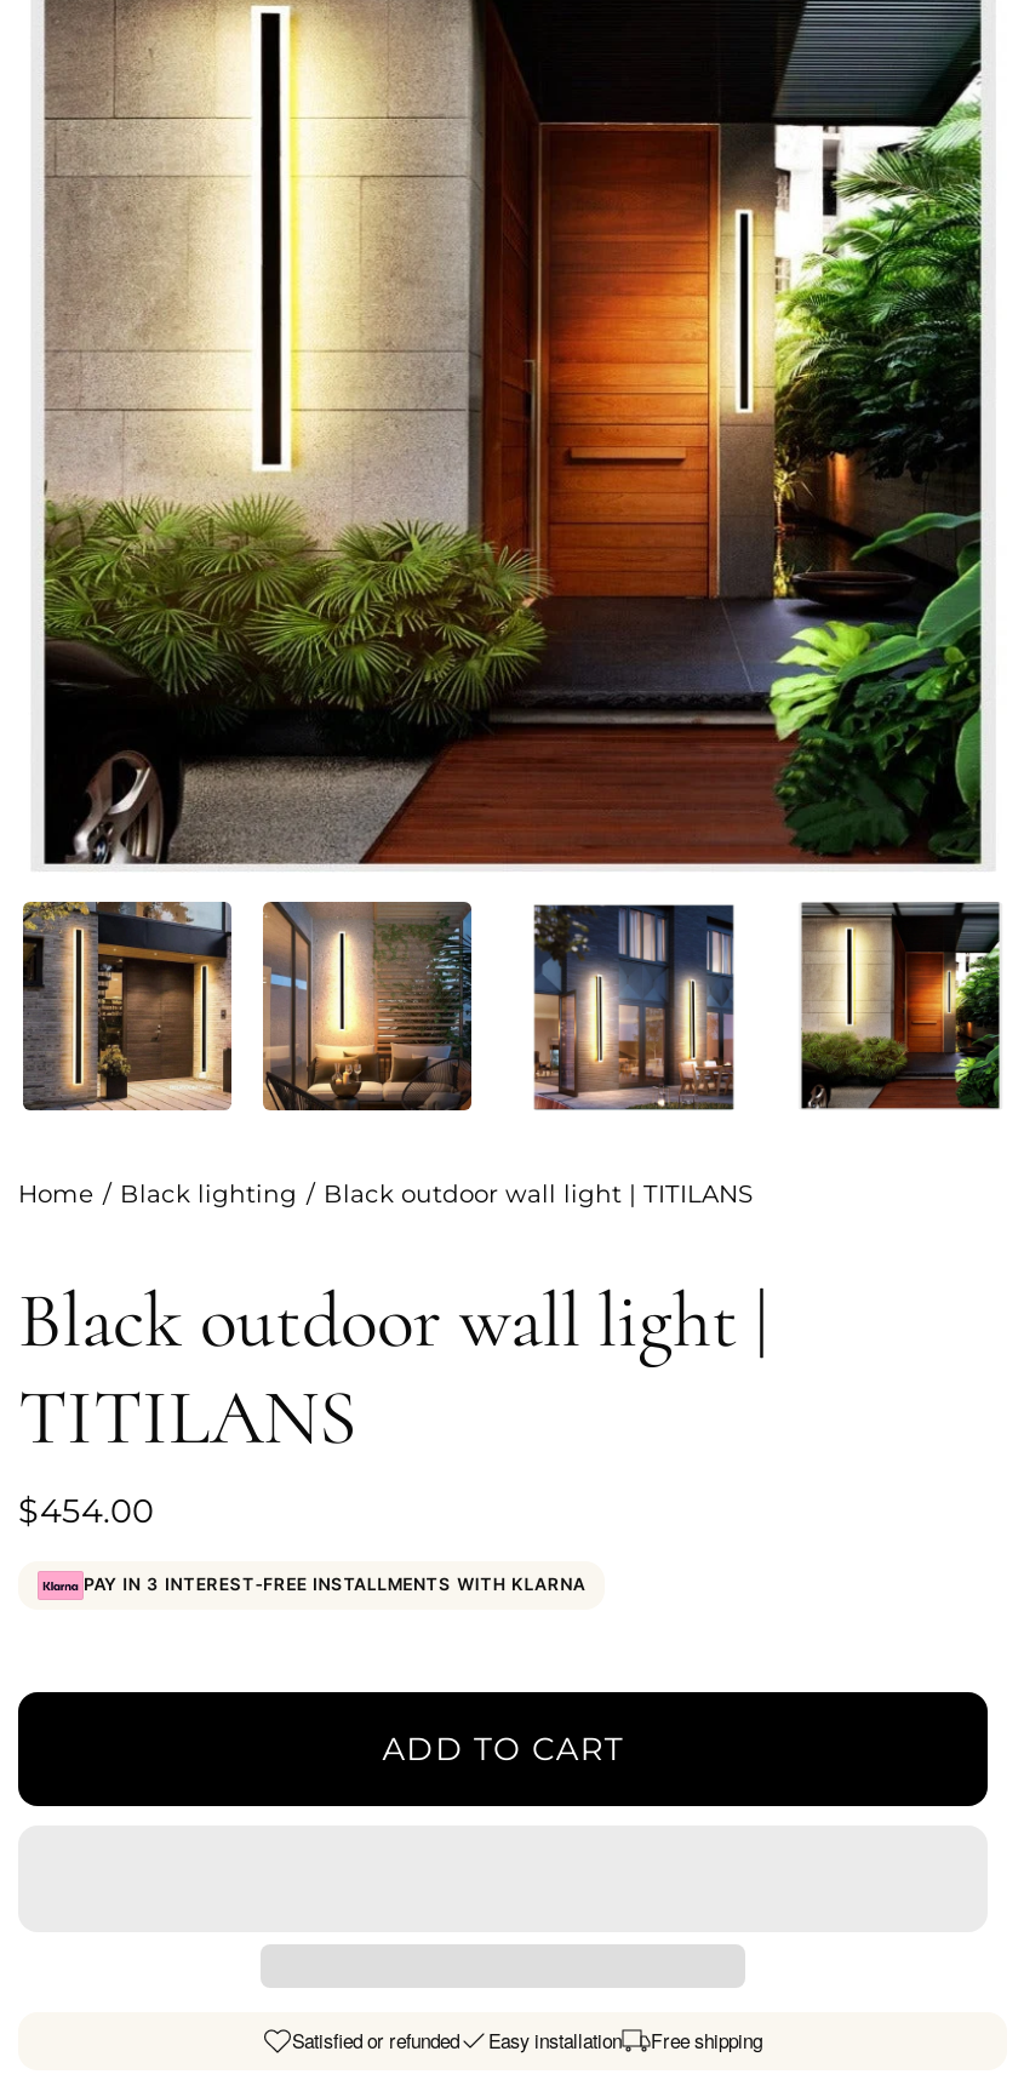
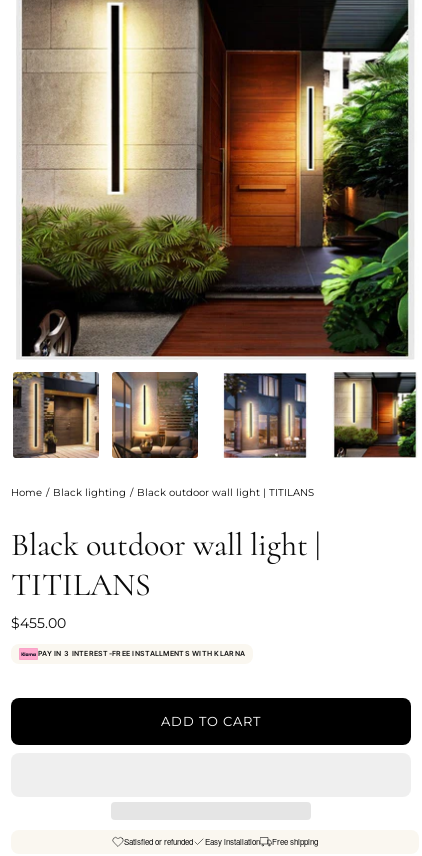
[18,1491,154,1530] $454.00 -> [11,615,66,631] $455.00

